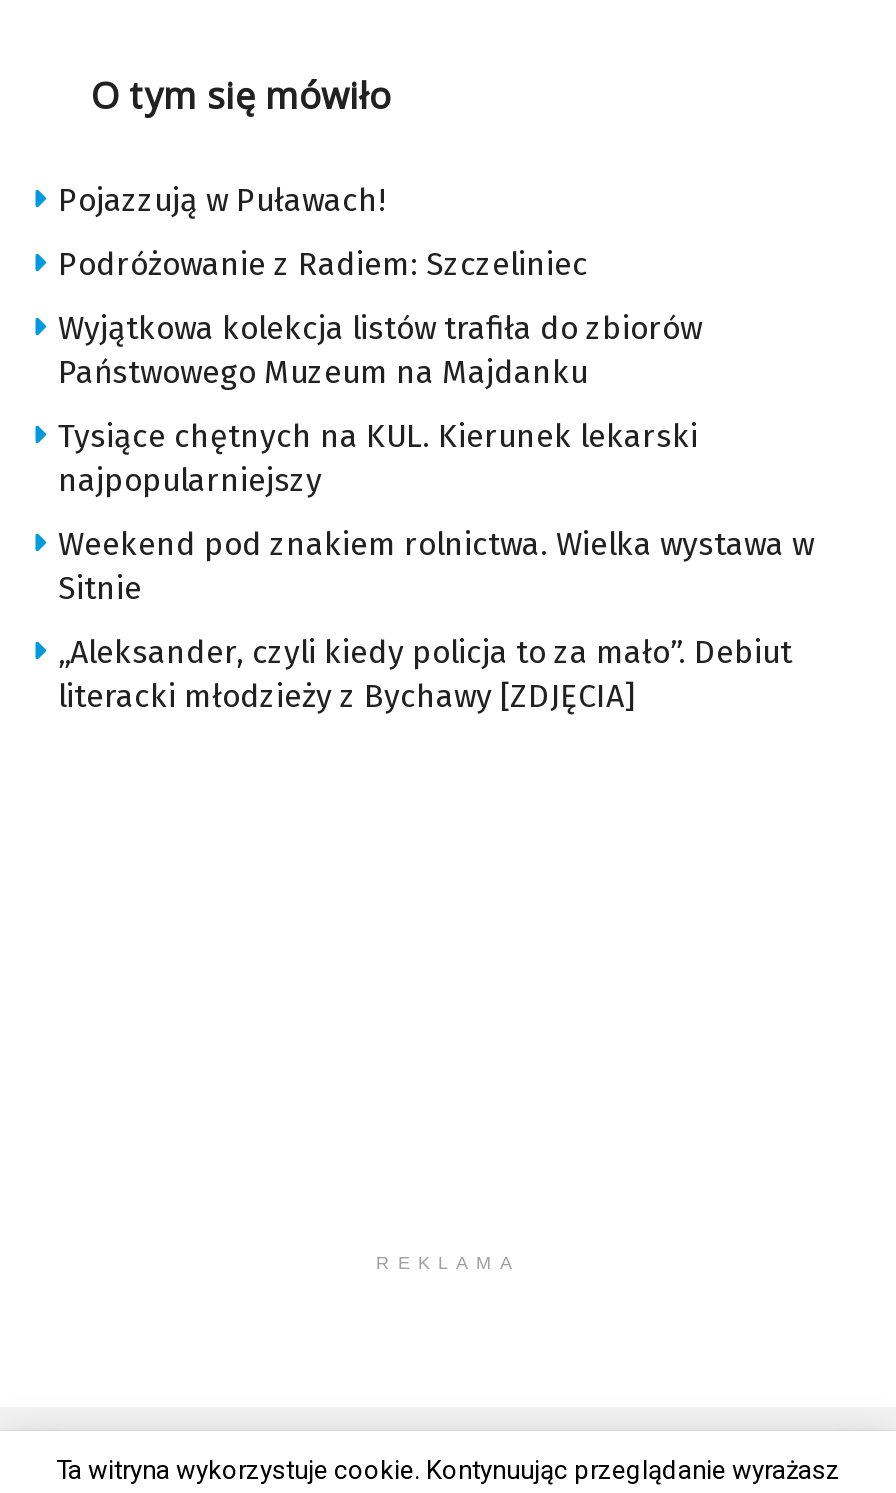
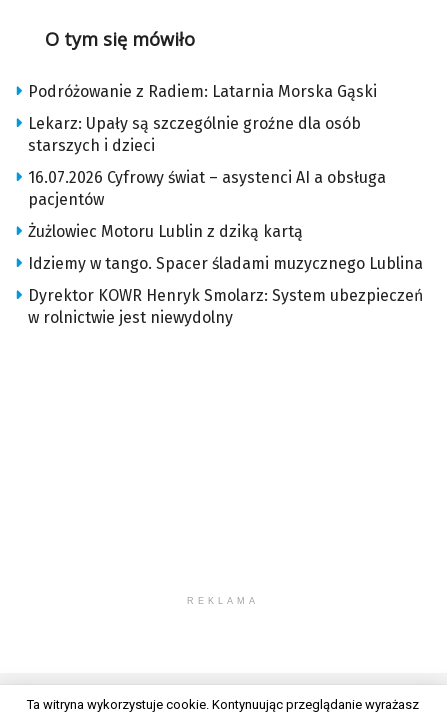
[58,181,386,219] Pojazzują w Puławach! -> [28,82,377,101] Podróżowanie z Radiem: Latarnia Morska Gąski
[58,245,588,283] Podróżowanie z Radiem: Szczeliniec -> [28,114,361,155] Lekarz: Upały są szczególnie groźne dla osób | starszych i dzieci
[58,309,702,391] Wyjątkowa kolekcja listów trafiła do zbiorów | Państwowego Muzeum na Majdanku -> [28,168,386,209] 16.07.2026 Cyfrowy świat – asystenci AI a obsługa | pacjentów
[58,417,698,499] Tysiące chętnych na KUL. Kierunek lekarski | najpopularniejszy -> [28,222,303,241] Żużlowiec Motoru Lublin z dziką kartą
[58,525,814,607] Weekend pod znakiem rolnictwa. Wielka wystawa w | Sitnie -> [28,254,423,273] Idziemy w tango. Spacer śladami muzycznego Lublina
[58,633,792,715] „Aleksander, czyli kiedy policja to za mało”. Debiut | literacki młodzieży z Bychawy [ZDJĘCIA] -> [28,286,423,327] Dyrektor KOWR Henryk Smolarz: System ubezpieczeń | w rolnictwie jest niewydolny

